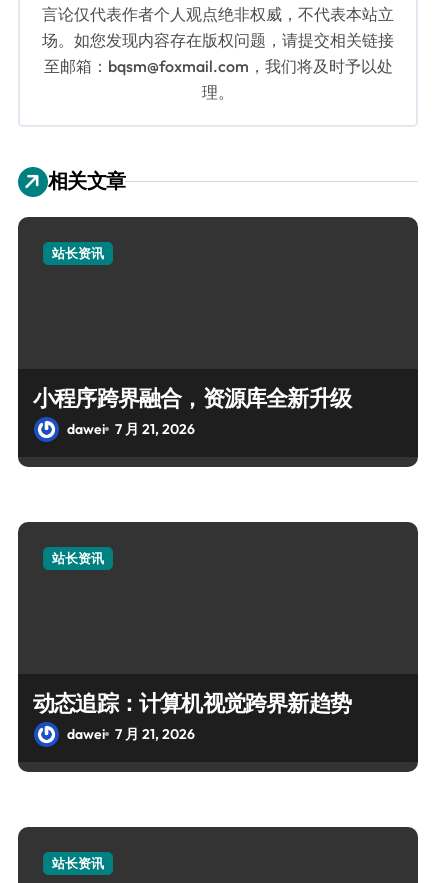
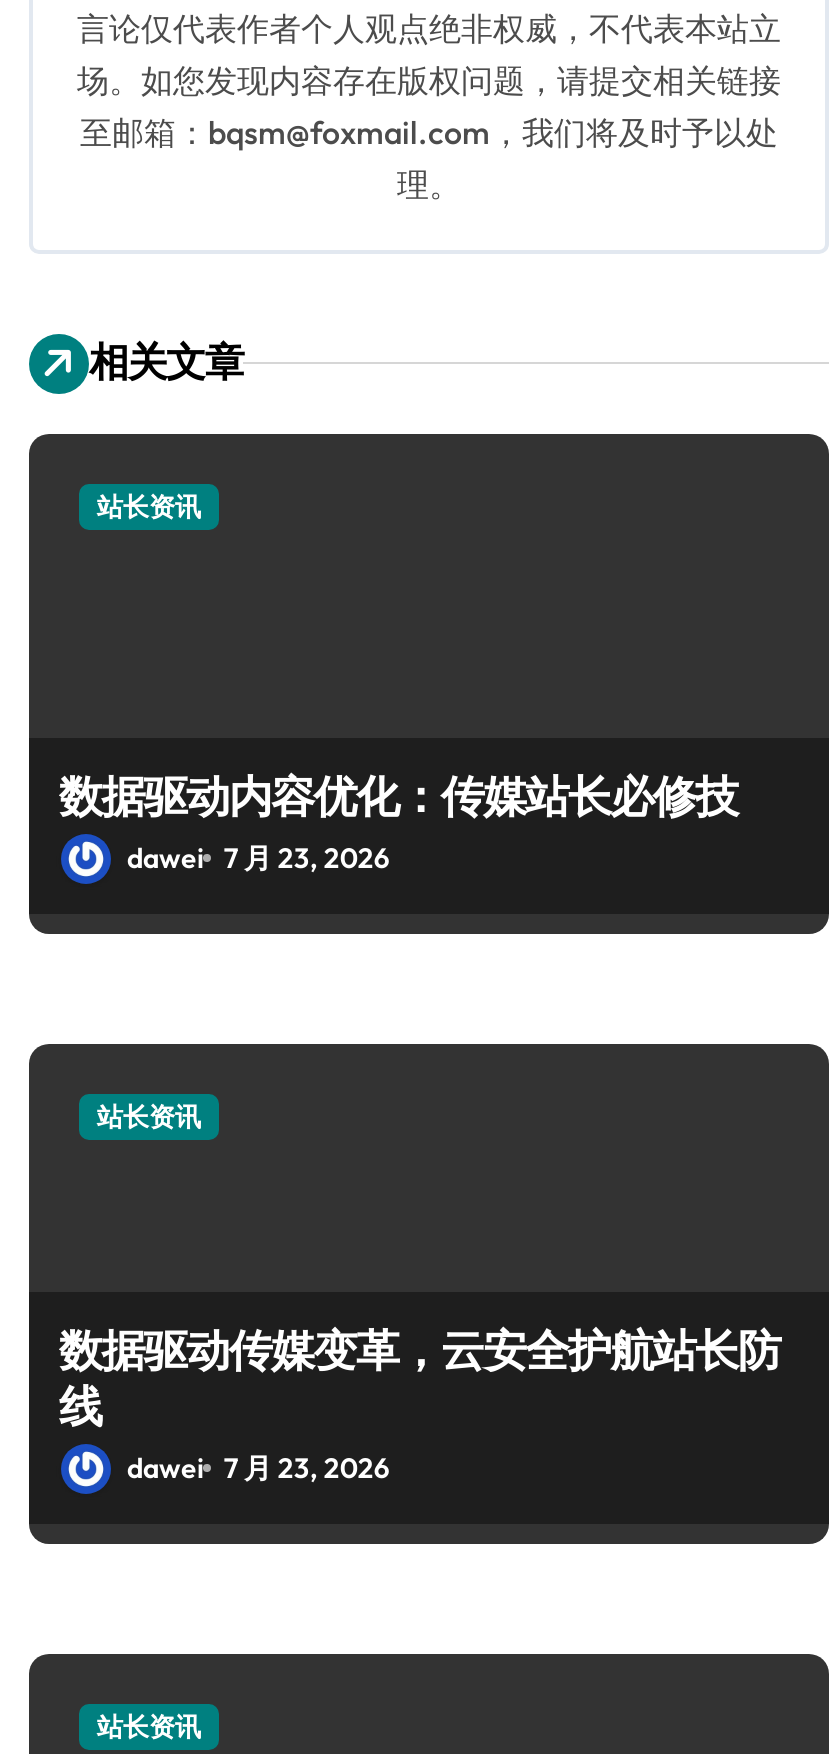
[33,384,351,438] 小程序跨界融合，资源库全新升级 | dawei 7 月 21, 2026 -> [59,768,738,876] 数据驱动内容优化：传媒站长必修技 | dawei 7 月 23, 2026
[33,689,351,743] 动态追踪：计算机视觉跨界新趋势 | dawei 7 月 21, 2026 -> [59,1322,780,1486] 数据驱动传媒变革，云安全护航站长防 | 线 | dawei 7 月 23, 2026

